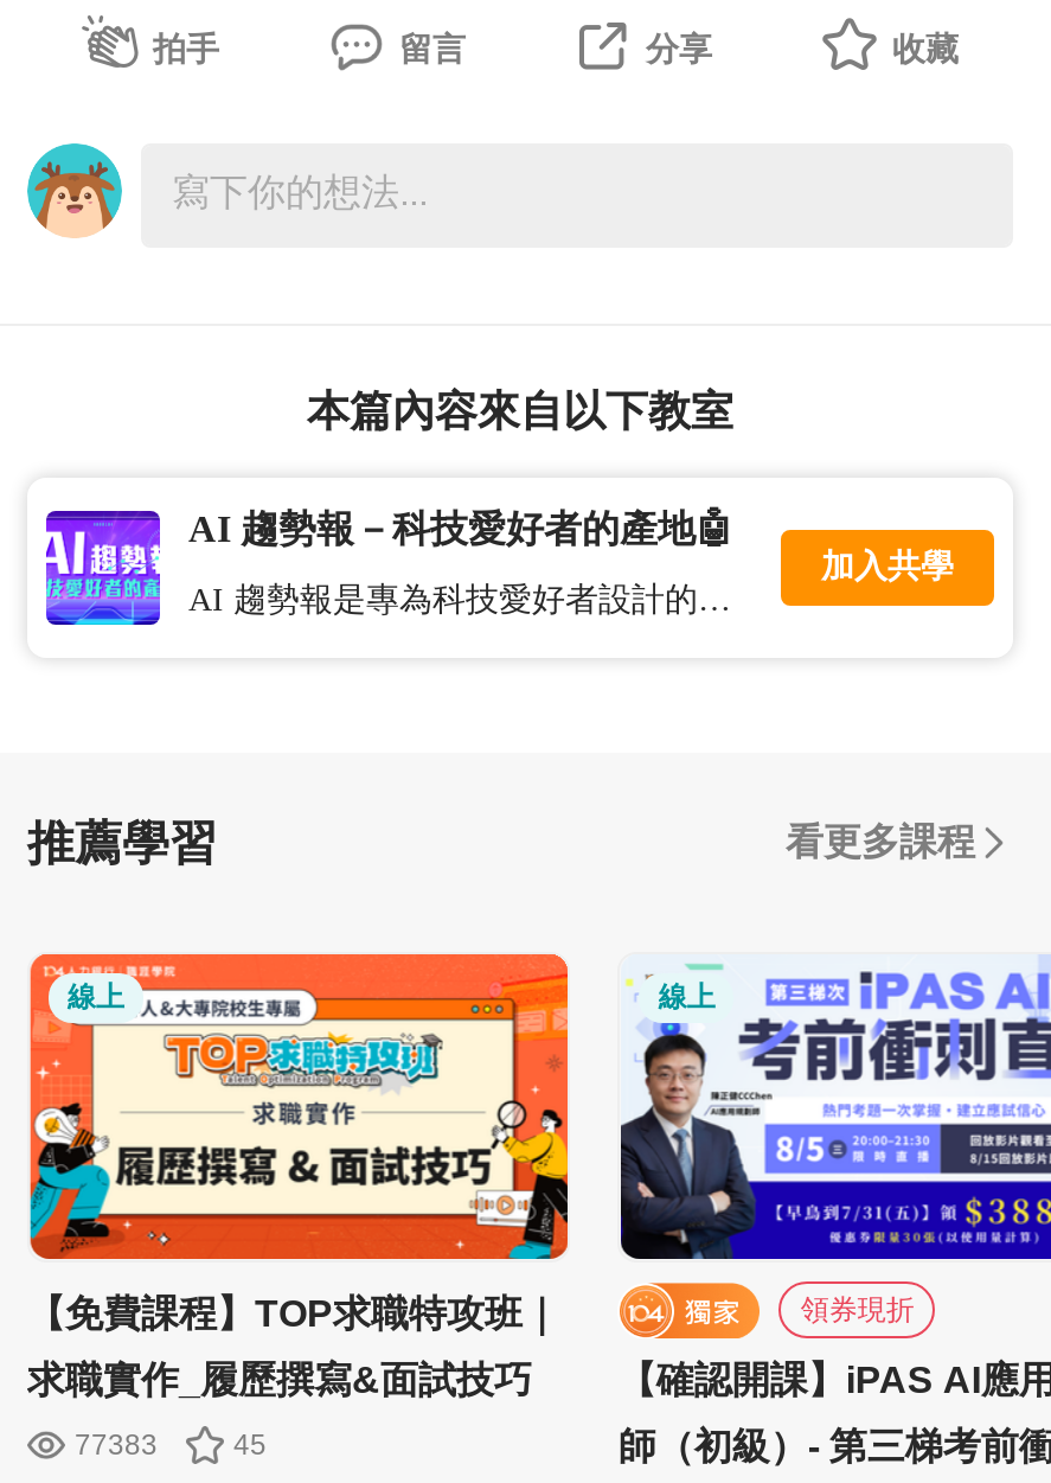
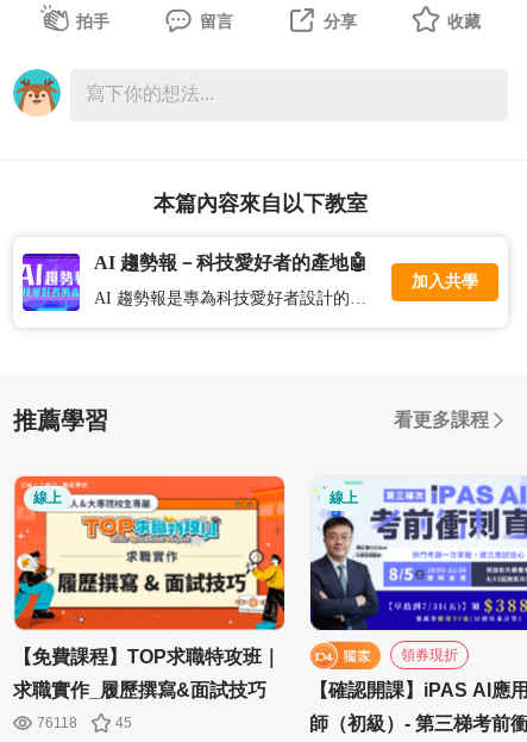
[75,1428,158,1462] 77383 -> [37,715,77,731] 76118

